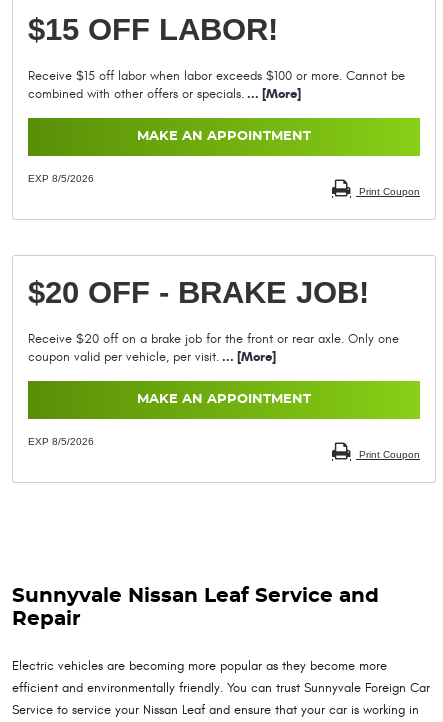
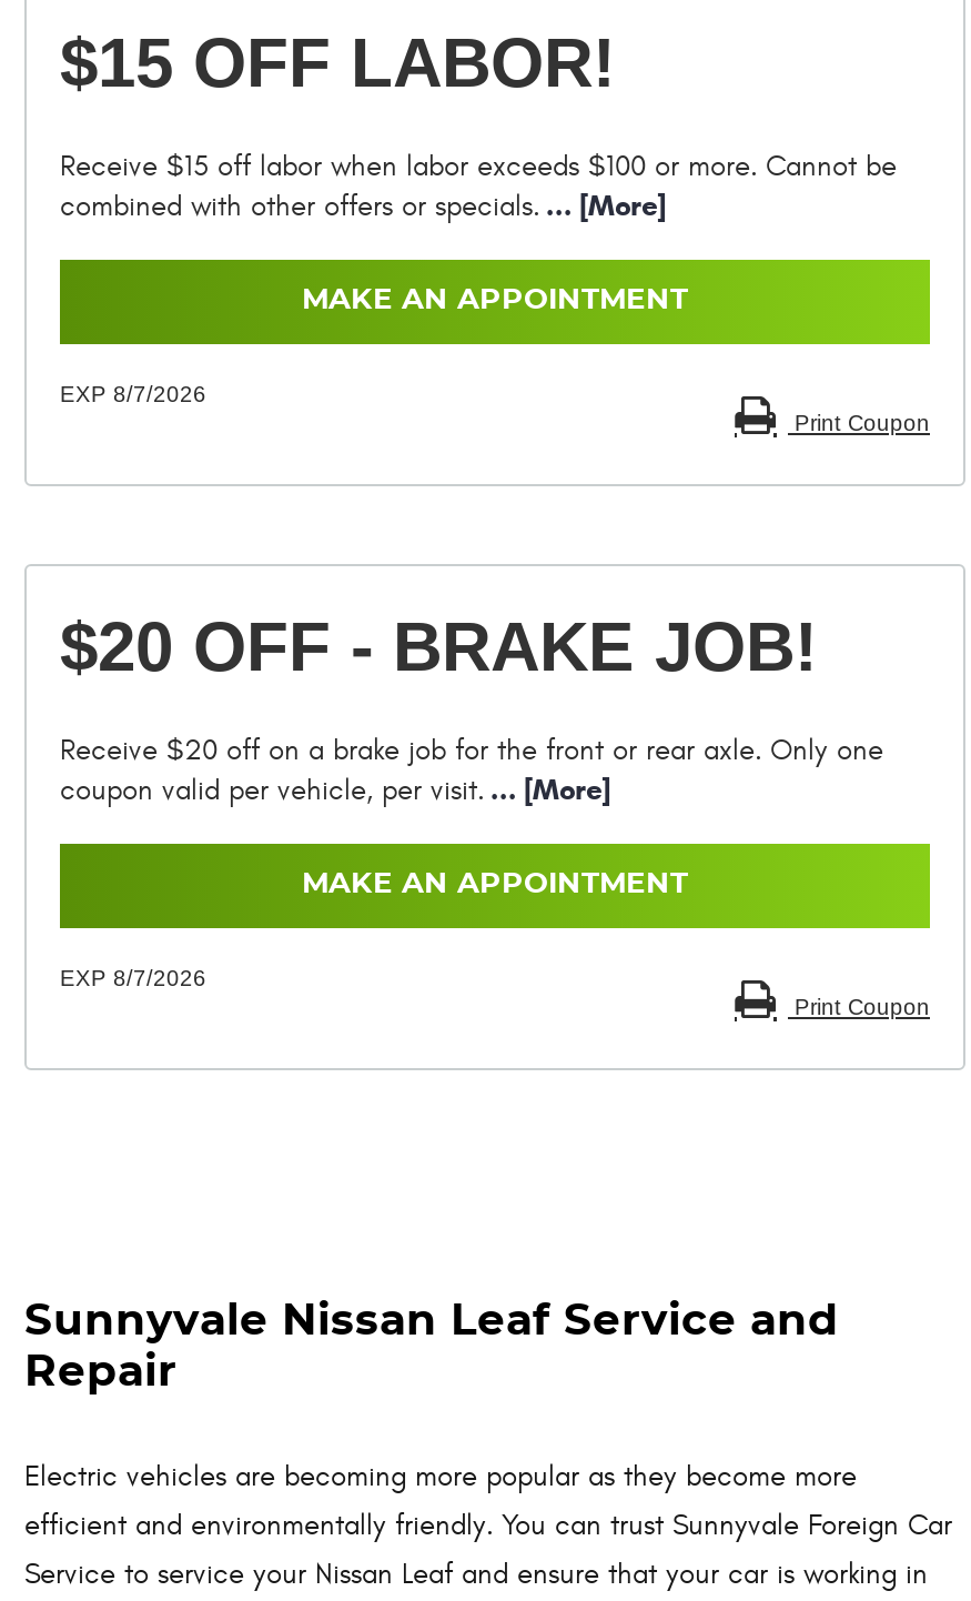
[28,173,94,184] EXP 8/5/2026 -> [60,382,206,406] EXP 8/7/2026
[28,436,94,447] EXP 8/5/2026 -> [60,965,206,990] EXP 8/7/2026

